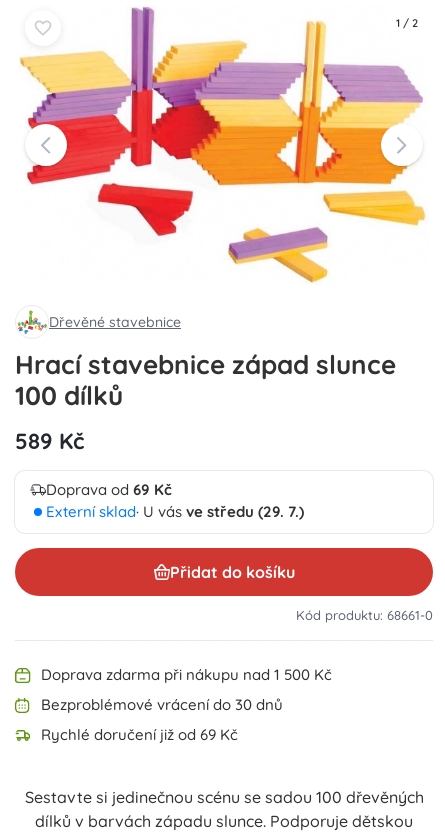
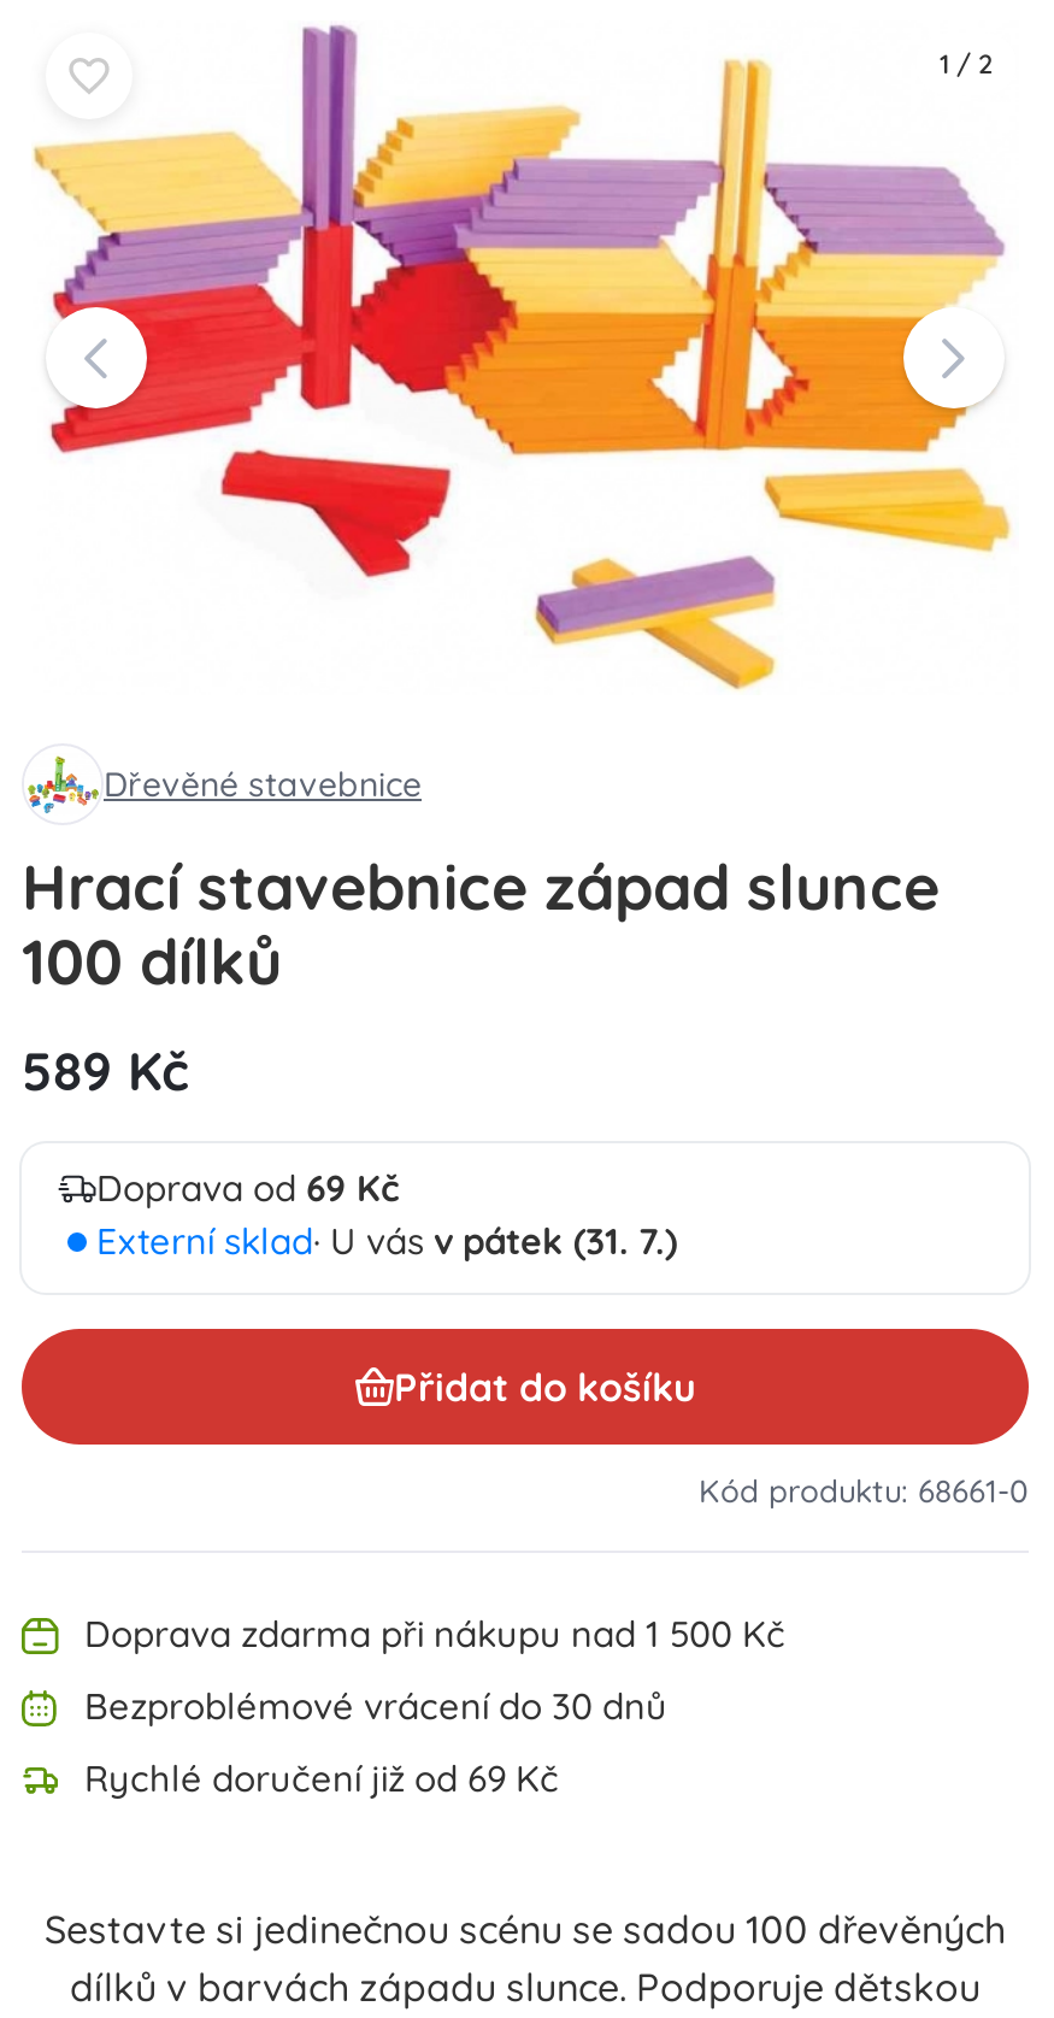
[46,502,304,521] Externí sklad · U vás ve středu (29. 7.) -> [96,1218,677,1264] Externí sklad · U vás v pátek (31. 7.)

